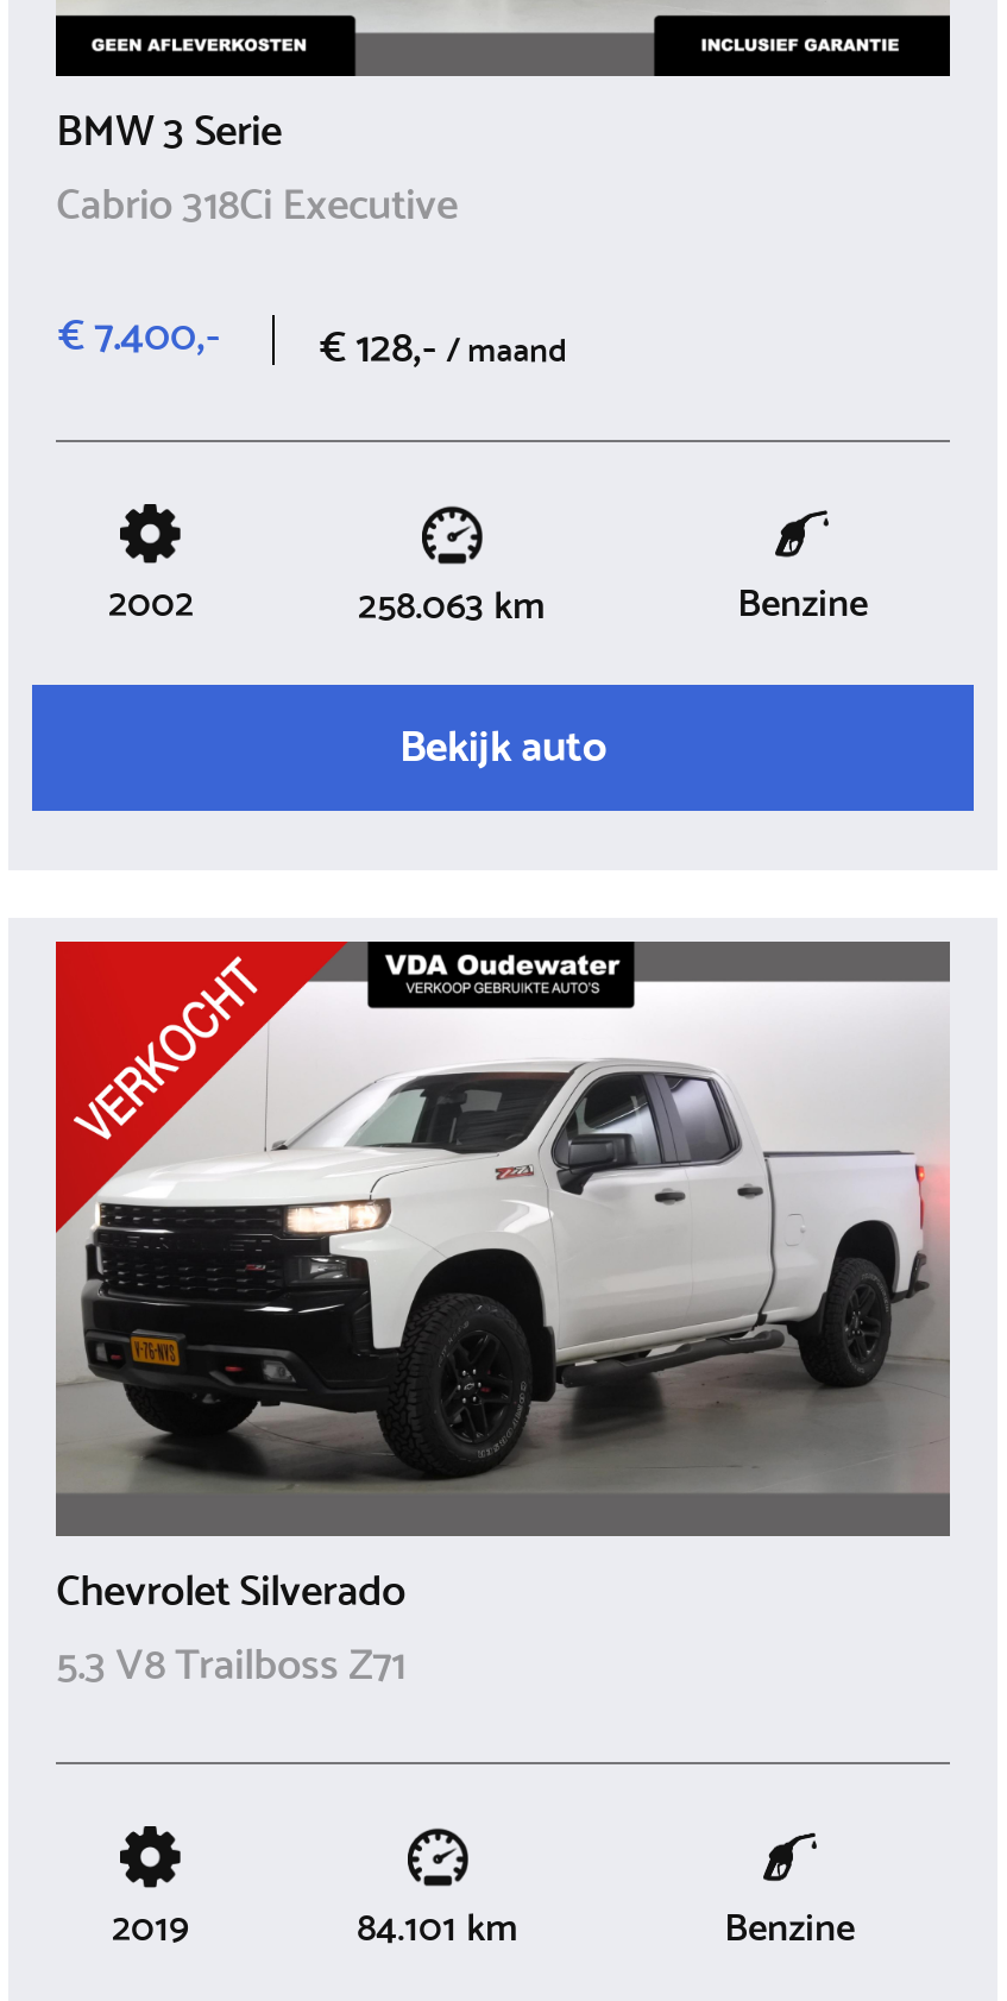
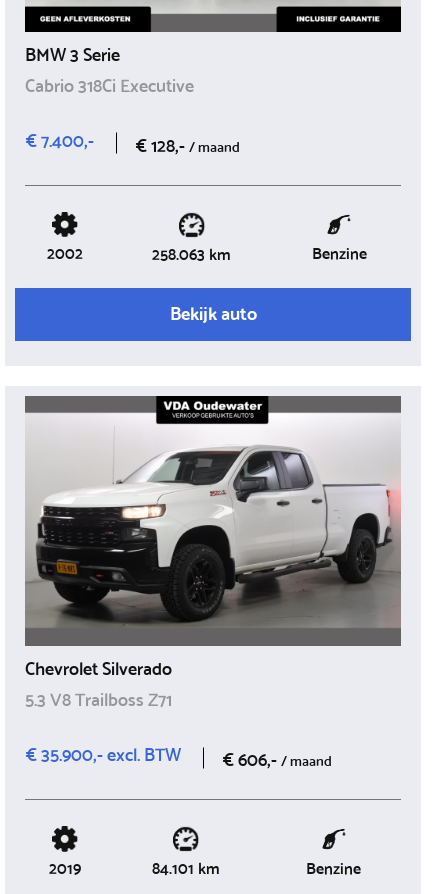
[54,939,346,1232] [image] -> [24,395,146,516] [image]
none -> [26,737,332,773] € 35.900,- excl. BTW | € 606,-/ maand

